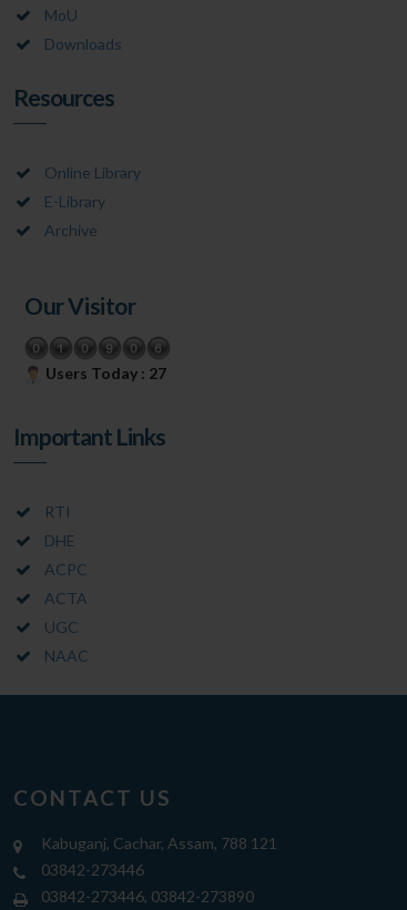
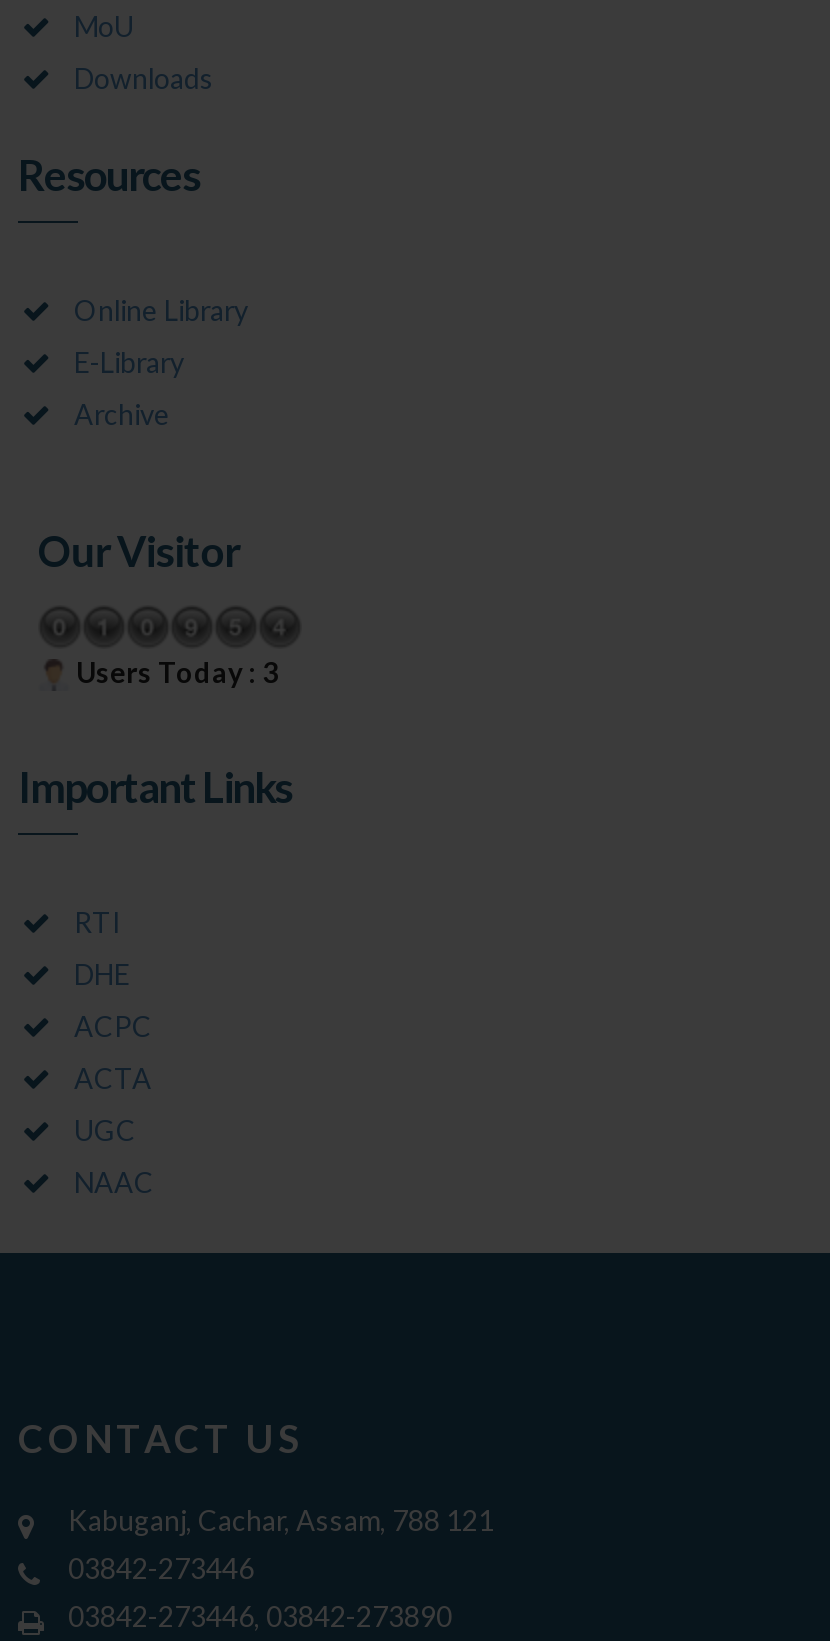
[42,363,166,382] Users Today : 27 -> [70,654,278,688] Users Today : 3

